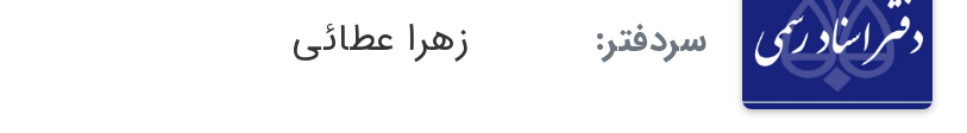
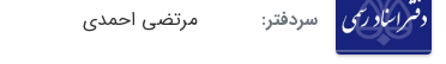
[293,9,469,69] زهرا عطائی -> [83,5,198,34] مرتضی احمدی

